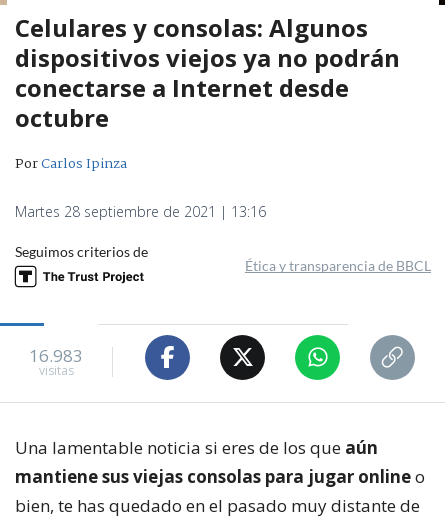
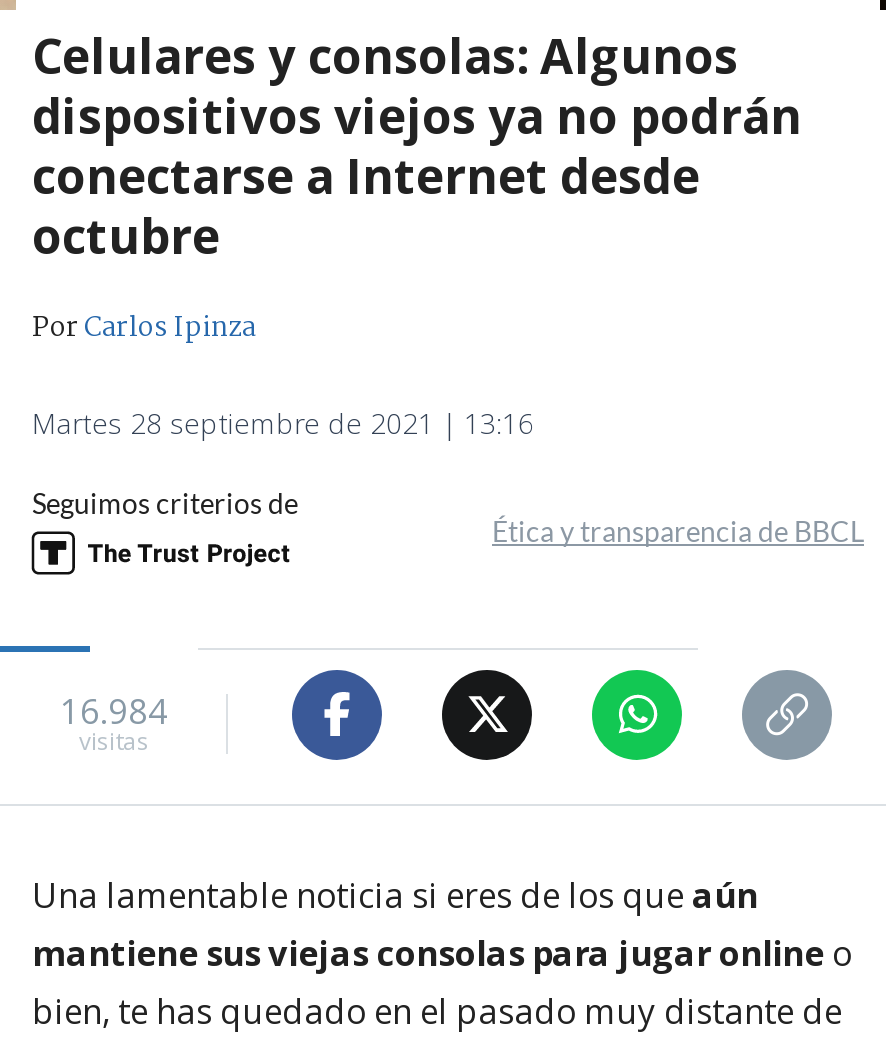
[29,344,83,367] 16.983 -> [60,689,168,735] 16.984

